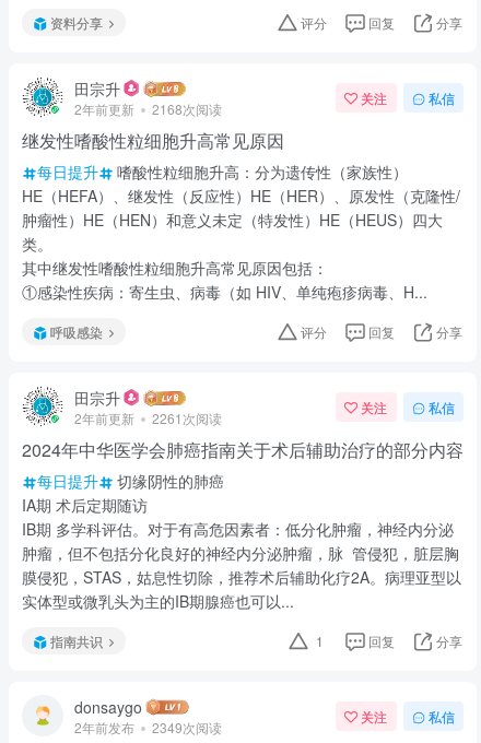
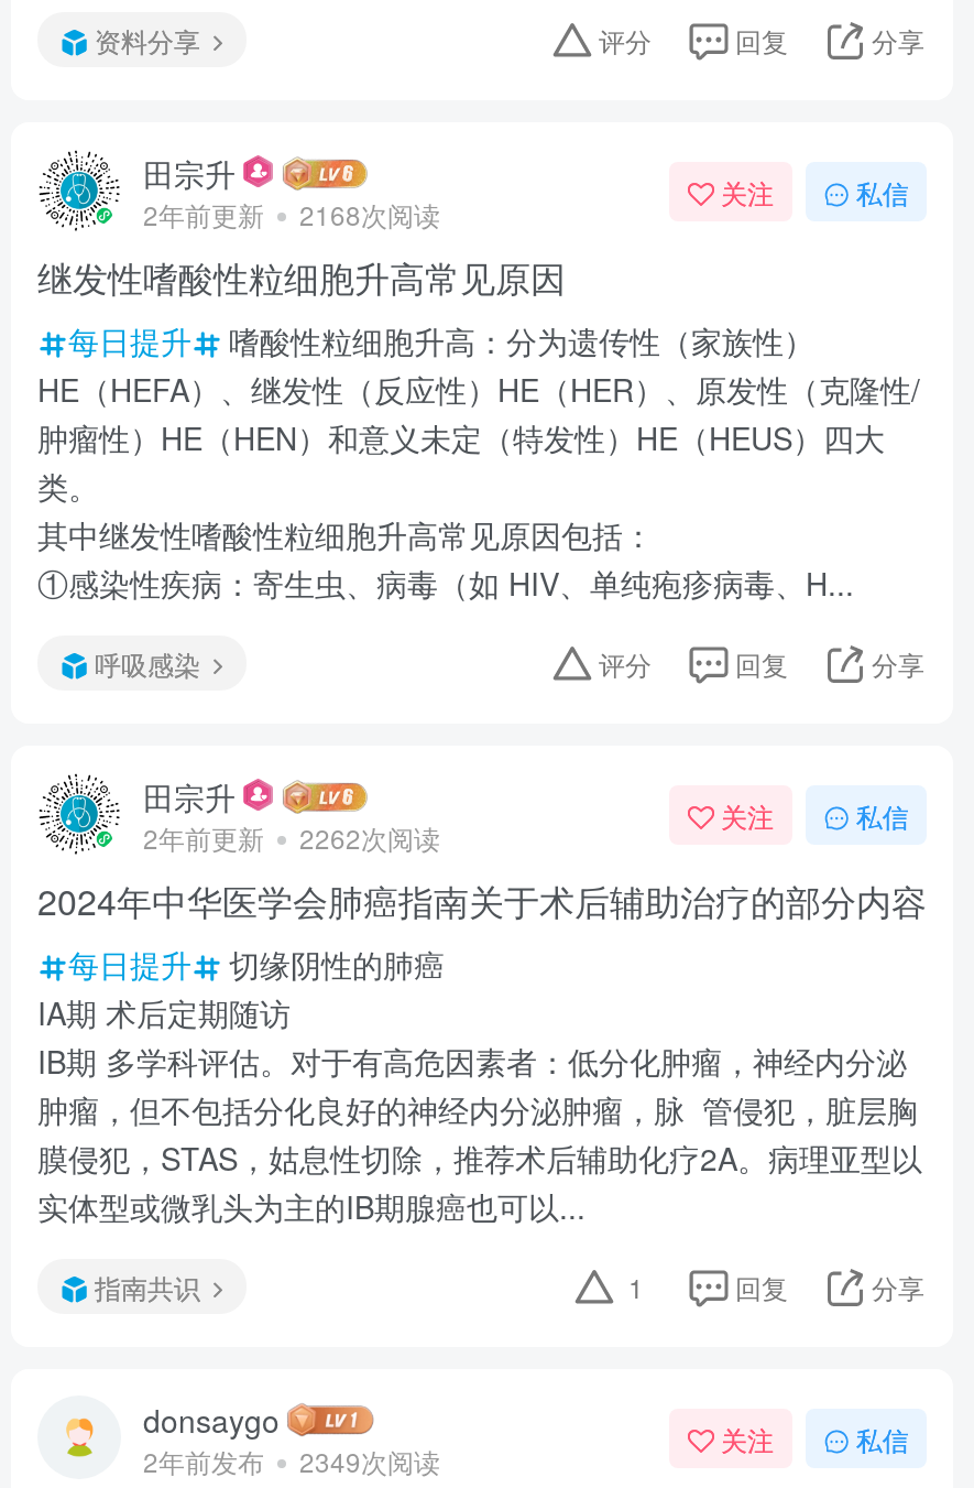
[74,409,222,427] 2年前更新 2261次阅读 -> [143,818,440,856] 2年前更新 2262次阅读

